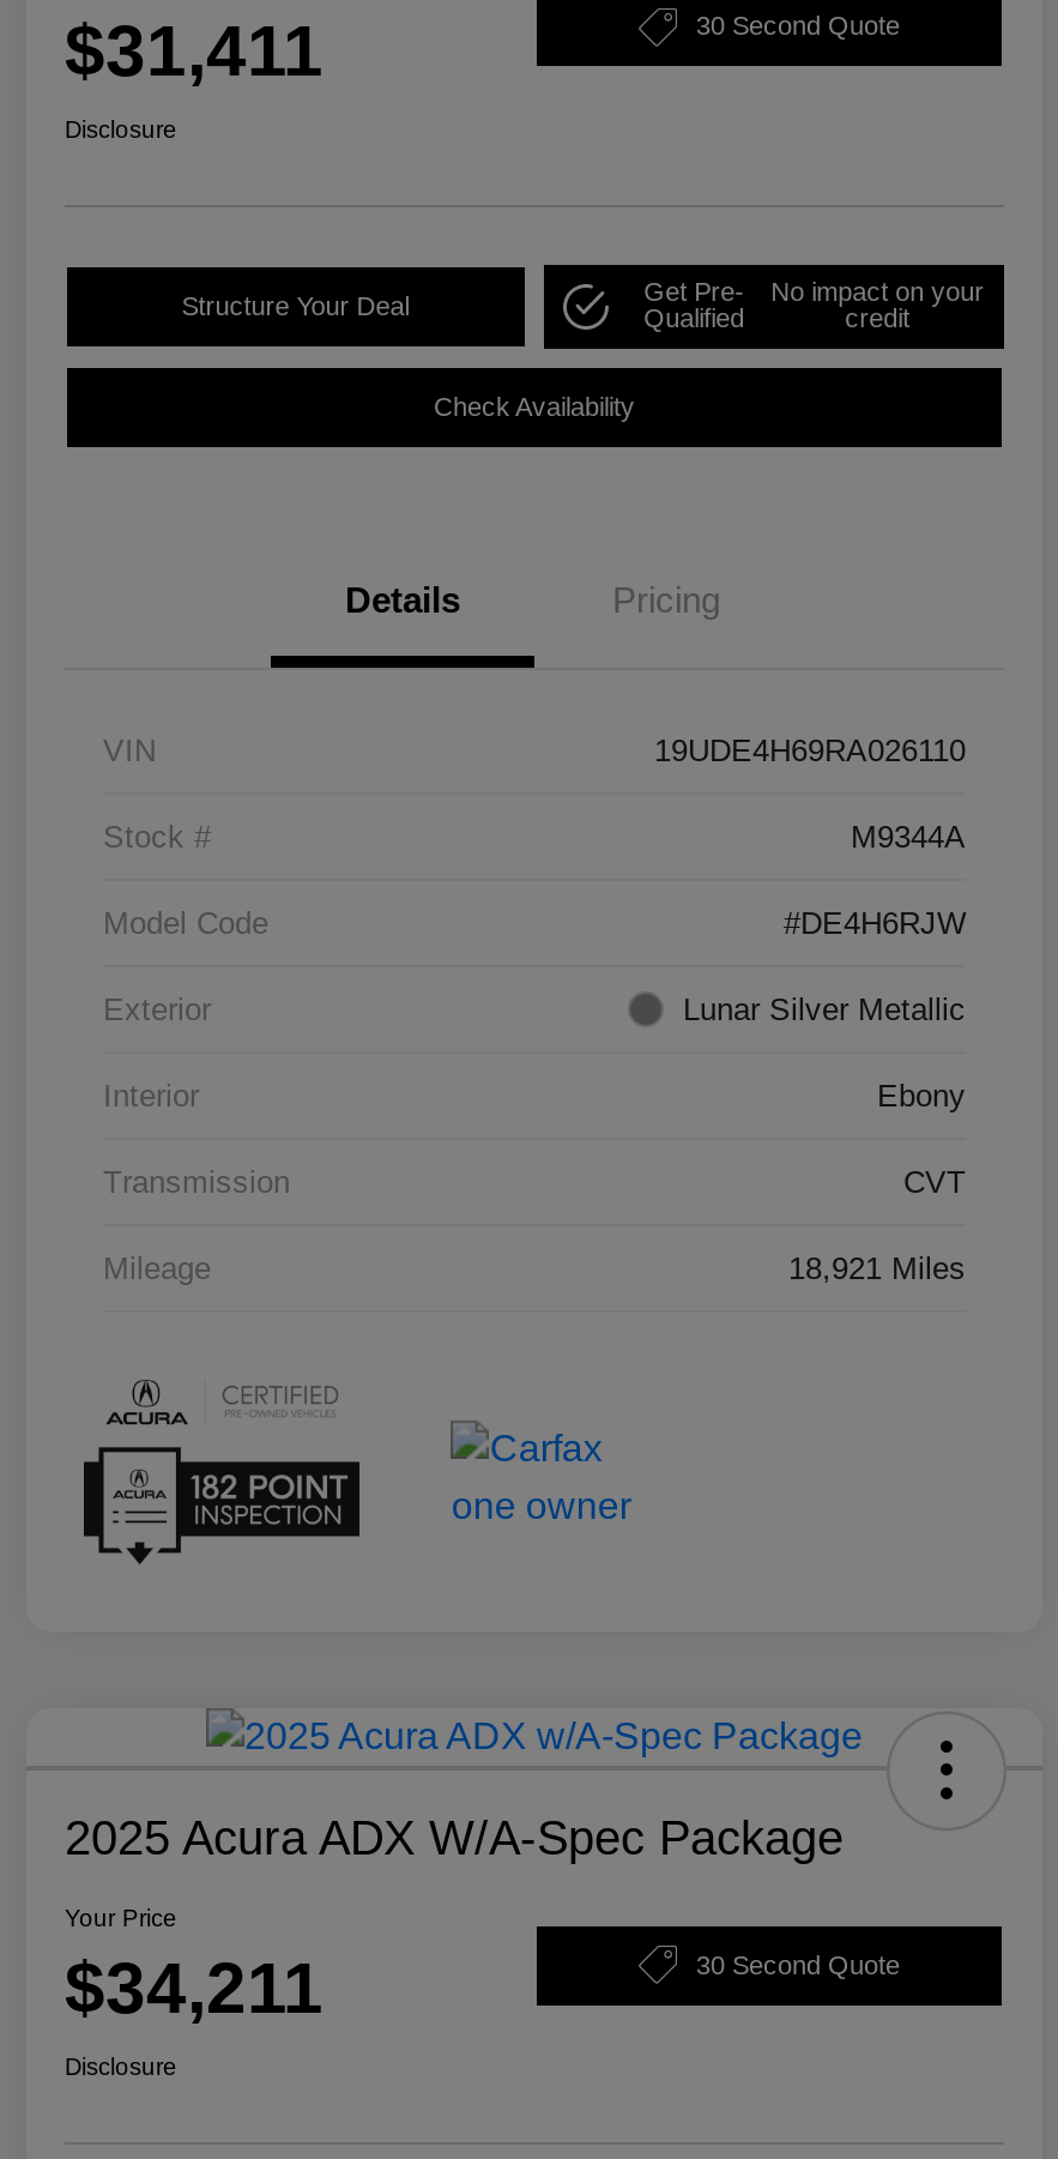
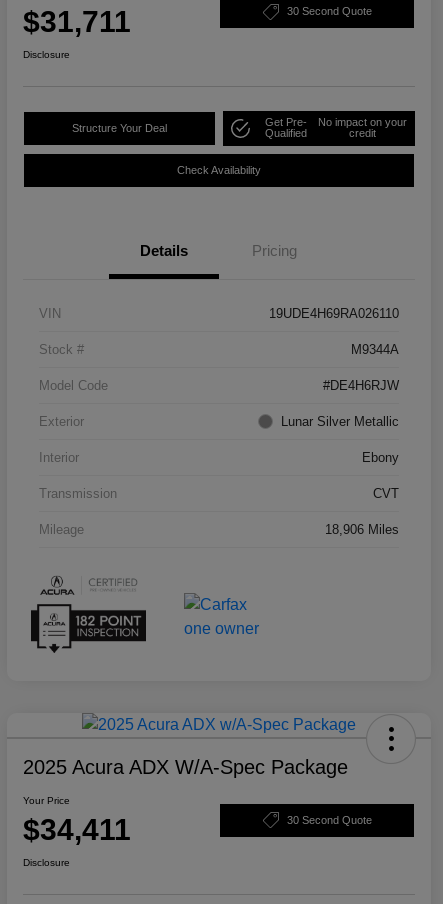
[65,11,324,90] $31,411 -> [23,5,131,38] $31,711
[788,1250,966,1286] 18,921 Miles -> [325,522,399,537] 18,906 Miles
[65,1948,324,2027] $34,211 -> [23,813,131,846] $34,411

